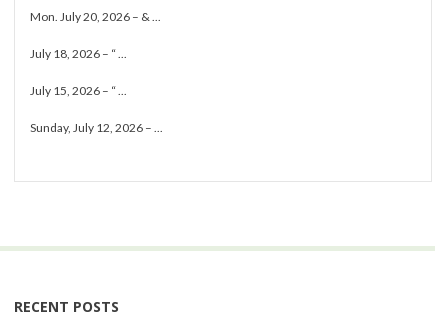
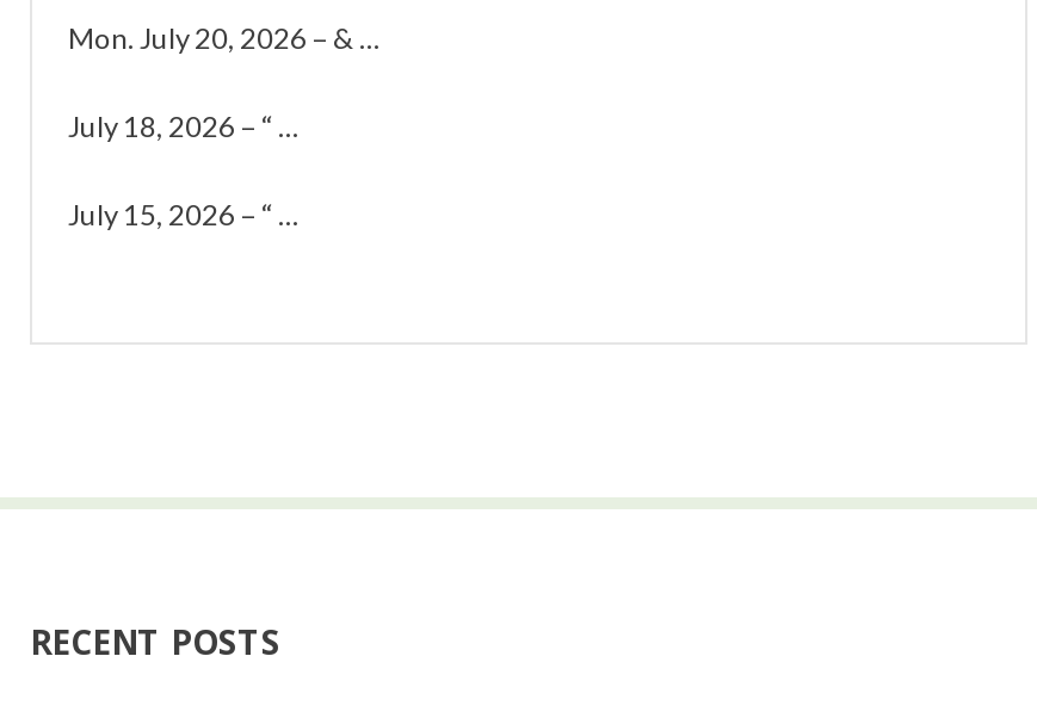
[30,120,163,135] Sunday, July 12, 2026 – ... -> none

